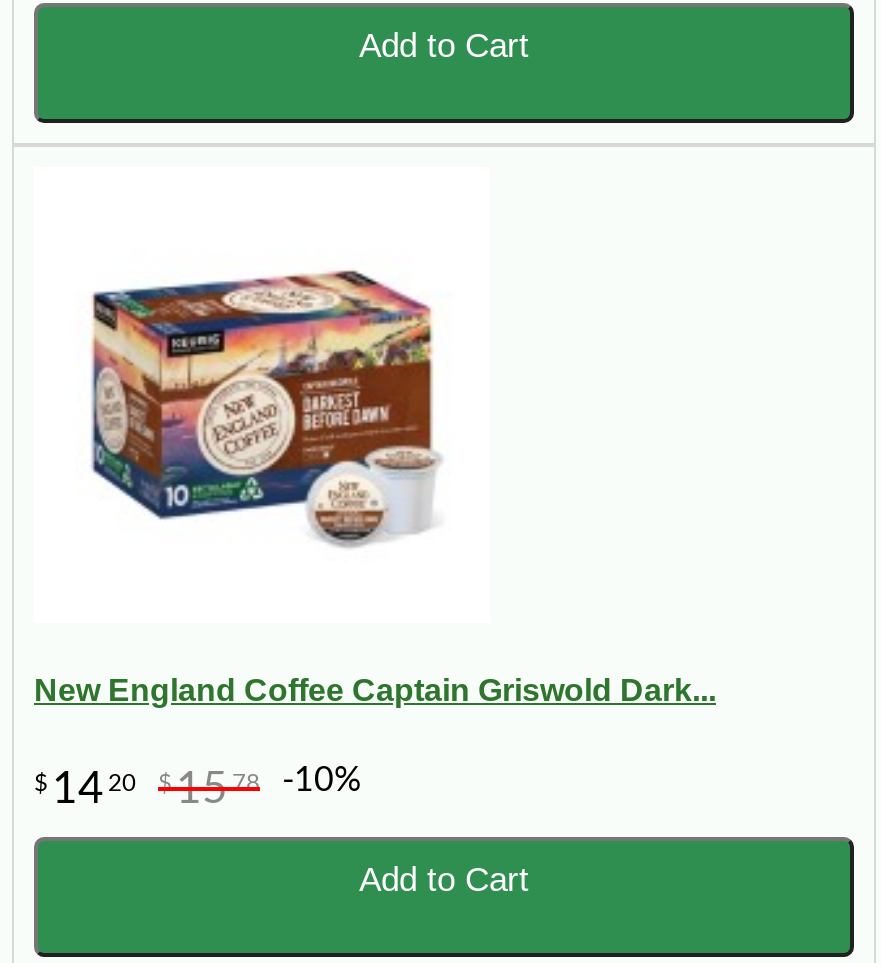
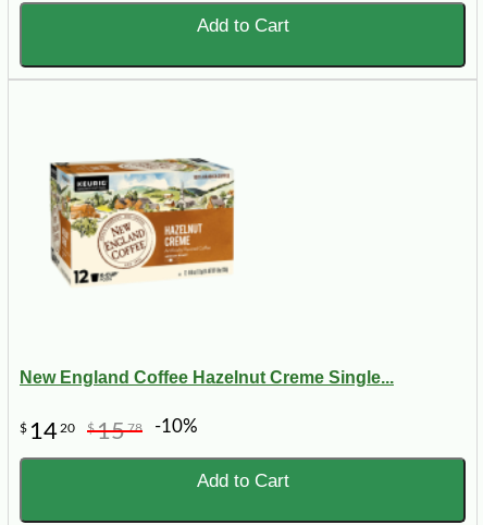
[90,268,442,548] [image] -> [49,148,240,298] [image]
[34,673,716,707] New England Coffee Captain Griswold Dark... -> [20,368,394,386] New England Coffee Hazelnut Creme Single...

